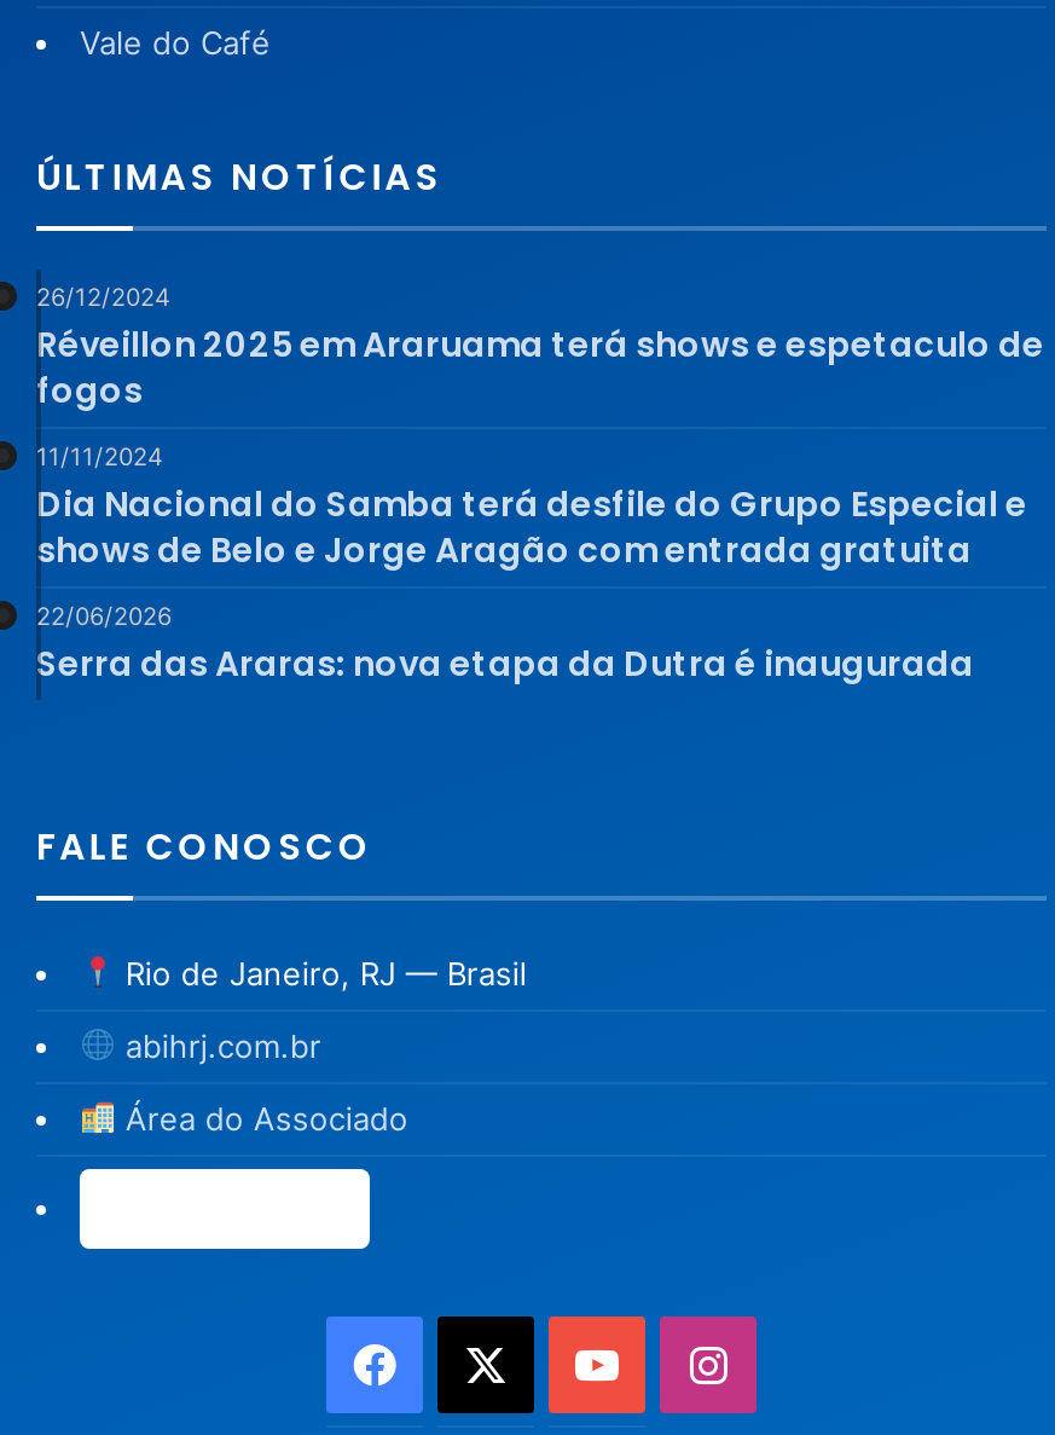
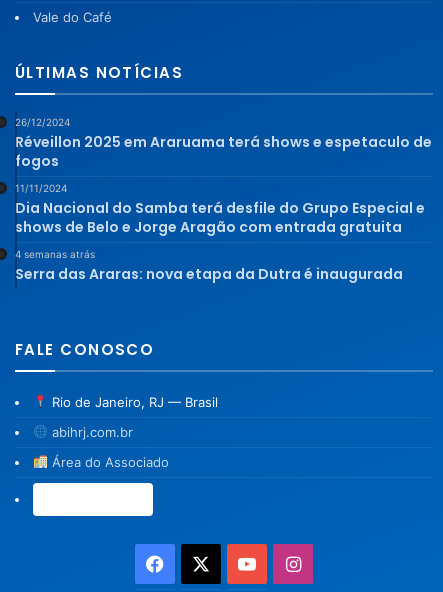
[36,601,172,630] 22/06/2026 -> [15,248,95,260] 4 semanas atrás

